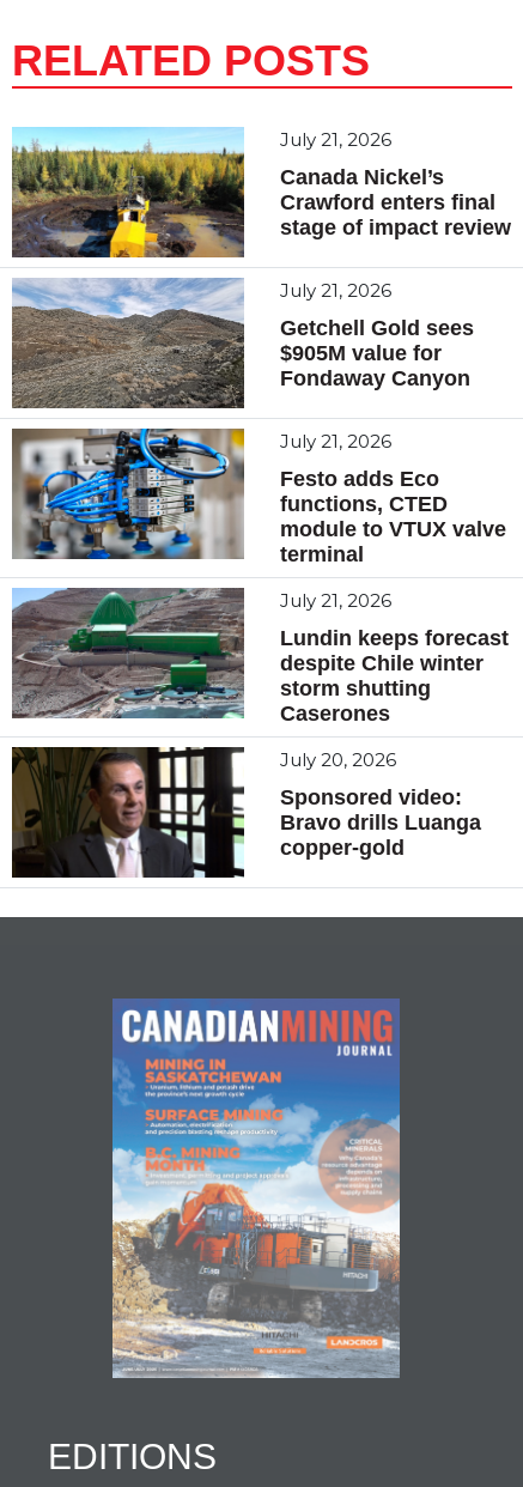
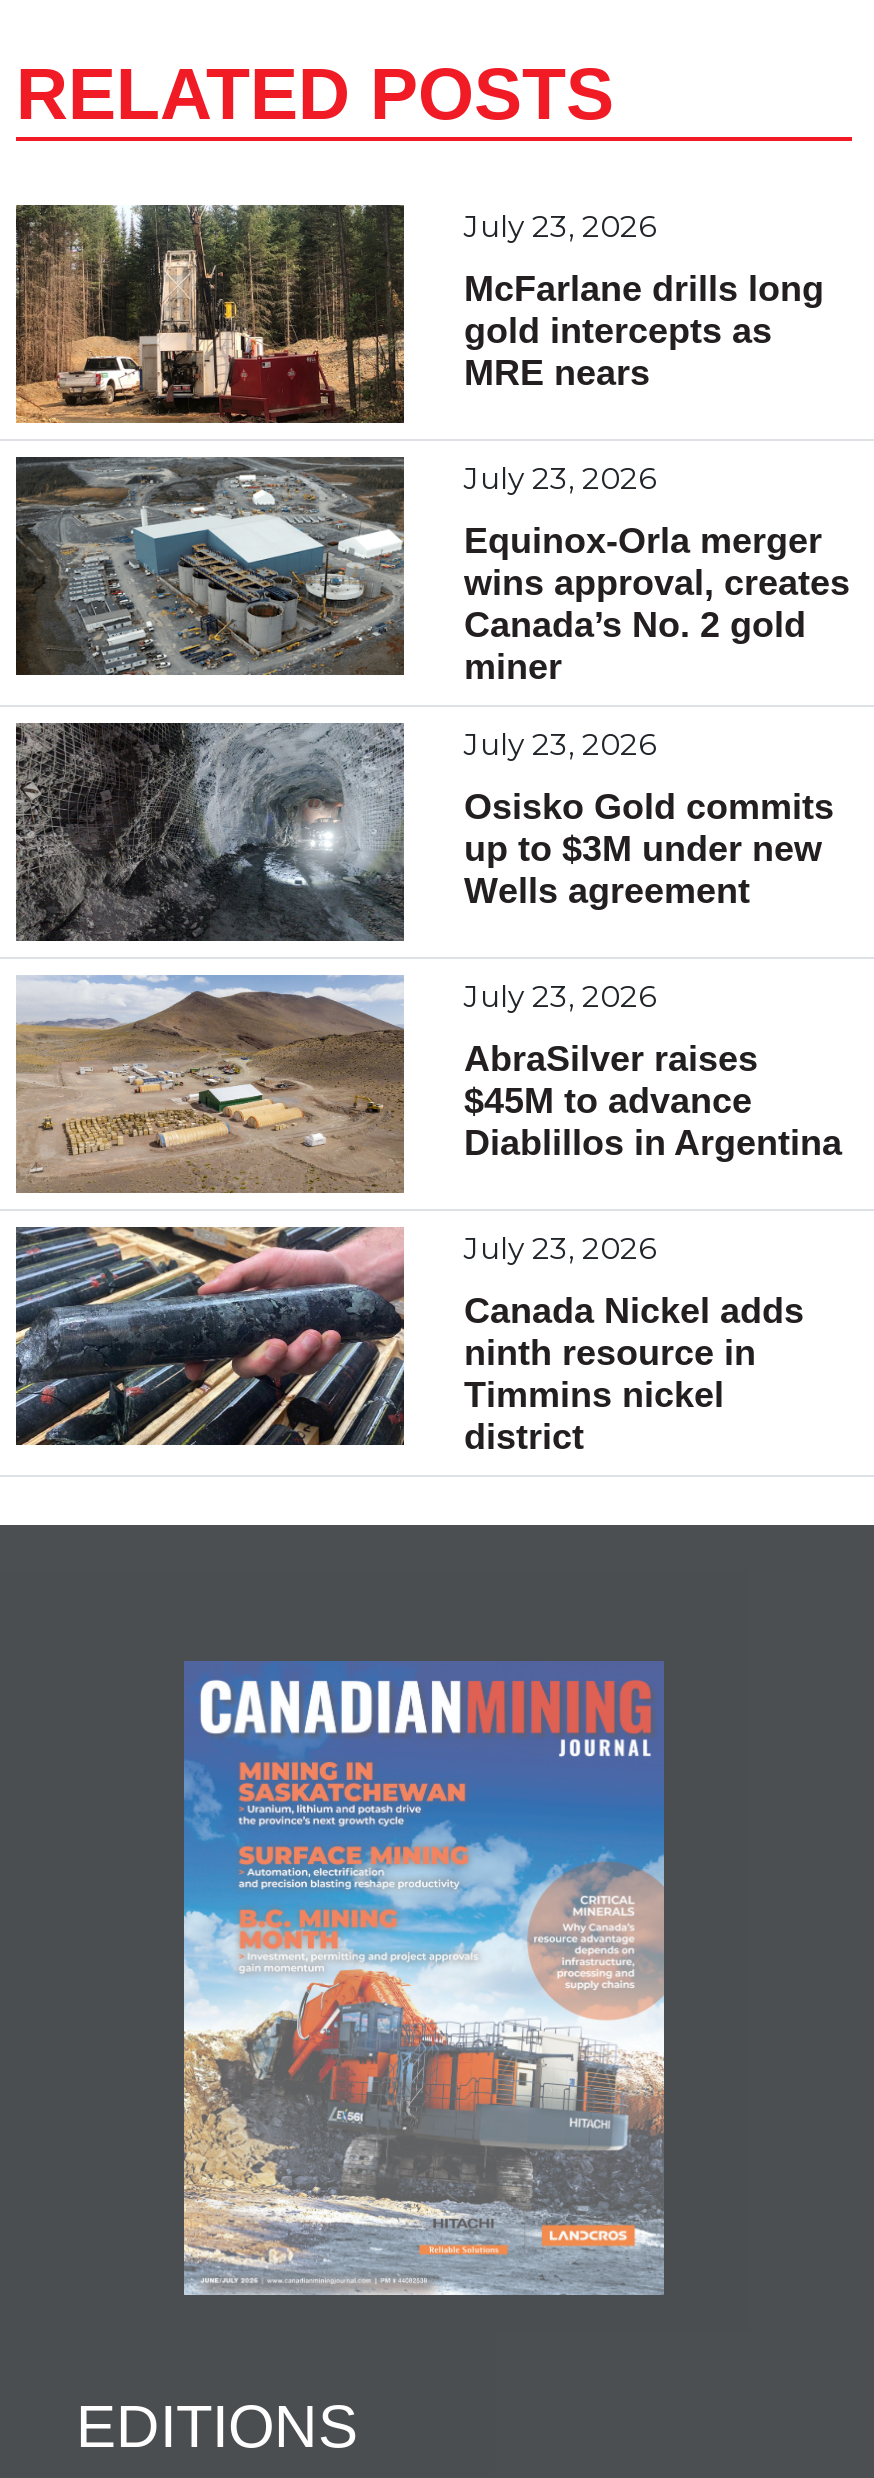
[11,127,391,259] [image] | July 21, 2026 -> [14,203,656,425] [image] | July 23, 2026
[280,165,511,239] Canada Nickel’s | Crawford enters final | stage of impact review -> [464,268,824,392] McFarlane drills long | gold intercepts as | MRE nears
[12,278,391,408] [image] | July 21, 2026 -> [14,455,656,675] [image] | July 23, 2026
[280,316,474,390] Getchell Gold sees | $905M value for | Fondaway Canyon -> [464,520,850,686] Equinox-Orla merger | wins approval, creates | Canada’s No. 2 gold | miner
[11,427,391,568] [image] | July 21, 2026 -> [14,709,656,943] [image] | July 23, 2026
[280,467,506,566] Festo adds Eco | functions, CTED | module to VTUX valve | terminal -> [464,786,834,910] Osisko Gold commits | up to $3M under new | Wells agreement
[12,587,391,718] [image] | July 21, 2026 -> [14,973,656,1195] [image] | July 23, 2026
[280,626,509,725] Lundin keeps forecast | despite Chile winter | storm shutting | Caserones -> [464,1039,842,1163] AbraSilver raises | $45M to advance | Diablillos in Argentina
[11,739,396,879] [image] | July 20, 2026 -> [14,1225,656,1459] [image] | July 23, 2026
[280,785,481,859] Sponsored video: | Bravo drills Luanga | copper-gold -> [464,1291,804,1457] Canada Nickel adds | ninth resource in | Timmins nickel | district

